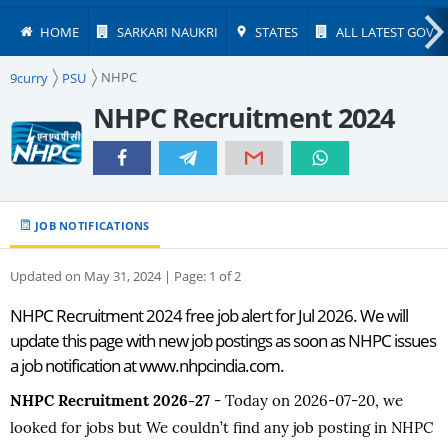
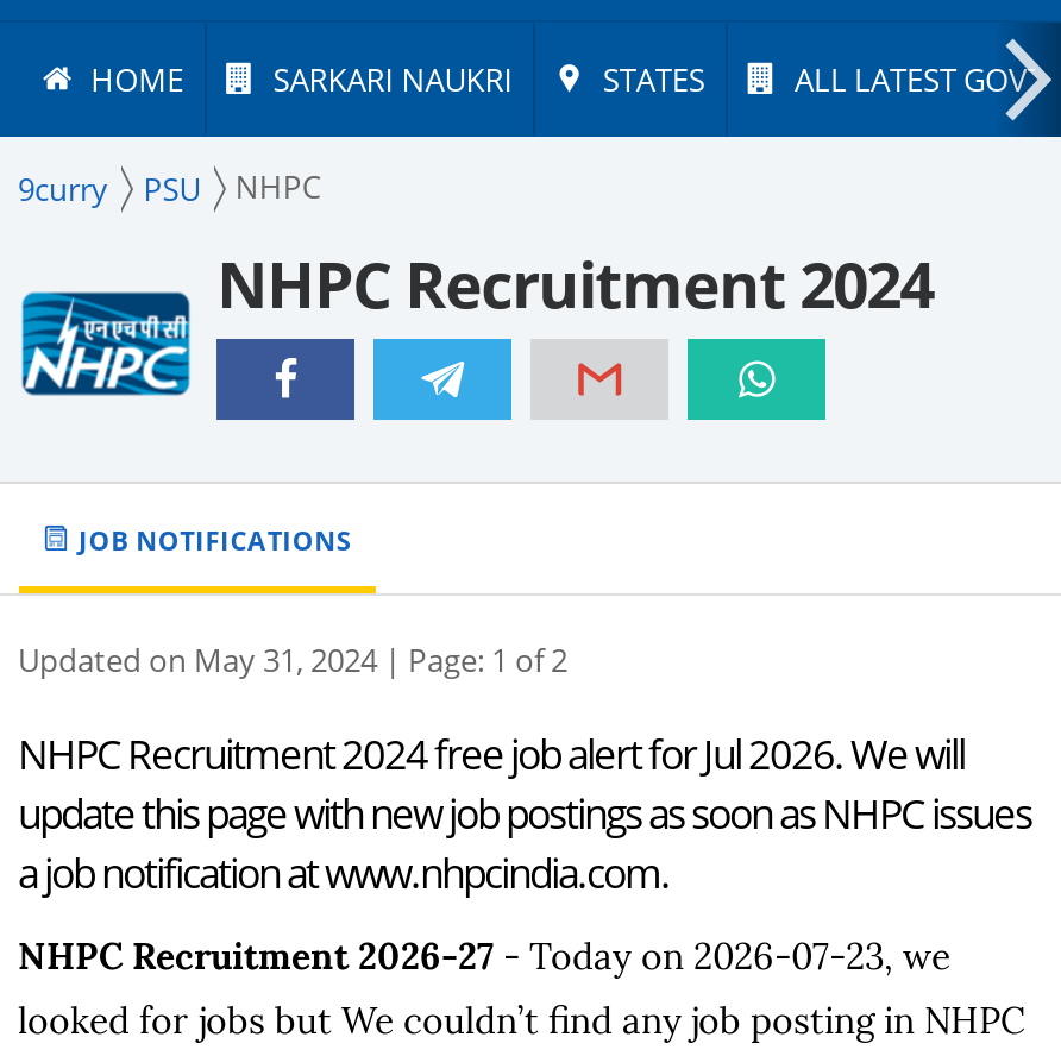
[9,391,402,410] NHPC Recruitment 2026-27 - Today on 2026-07-20, we -> [18,934,950,979] NHPC Recruitment 2026-27 - Today on 2026-07-23, we

